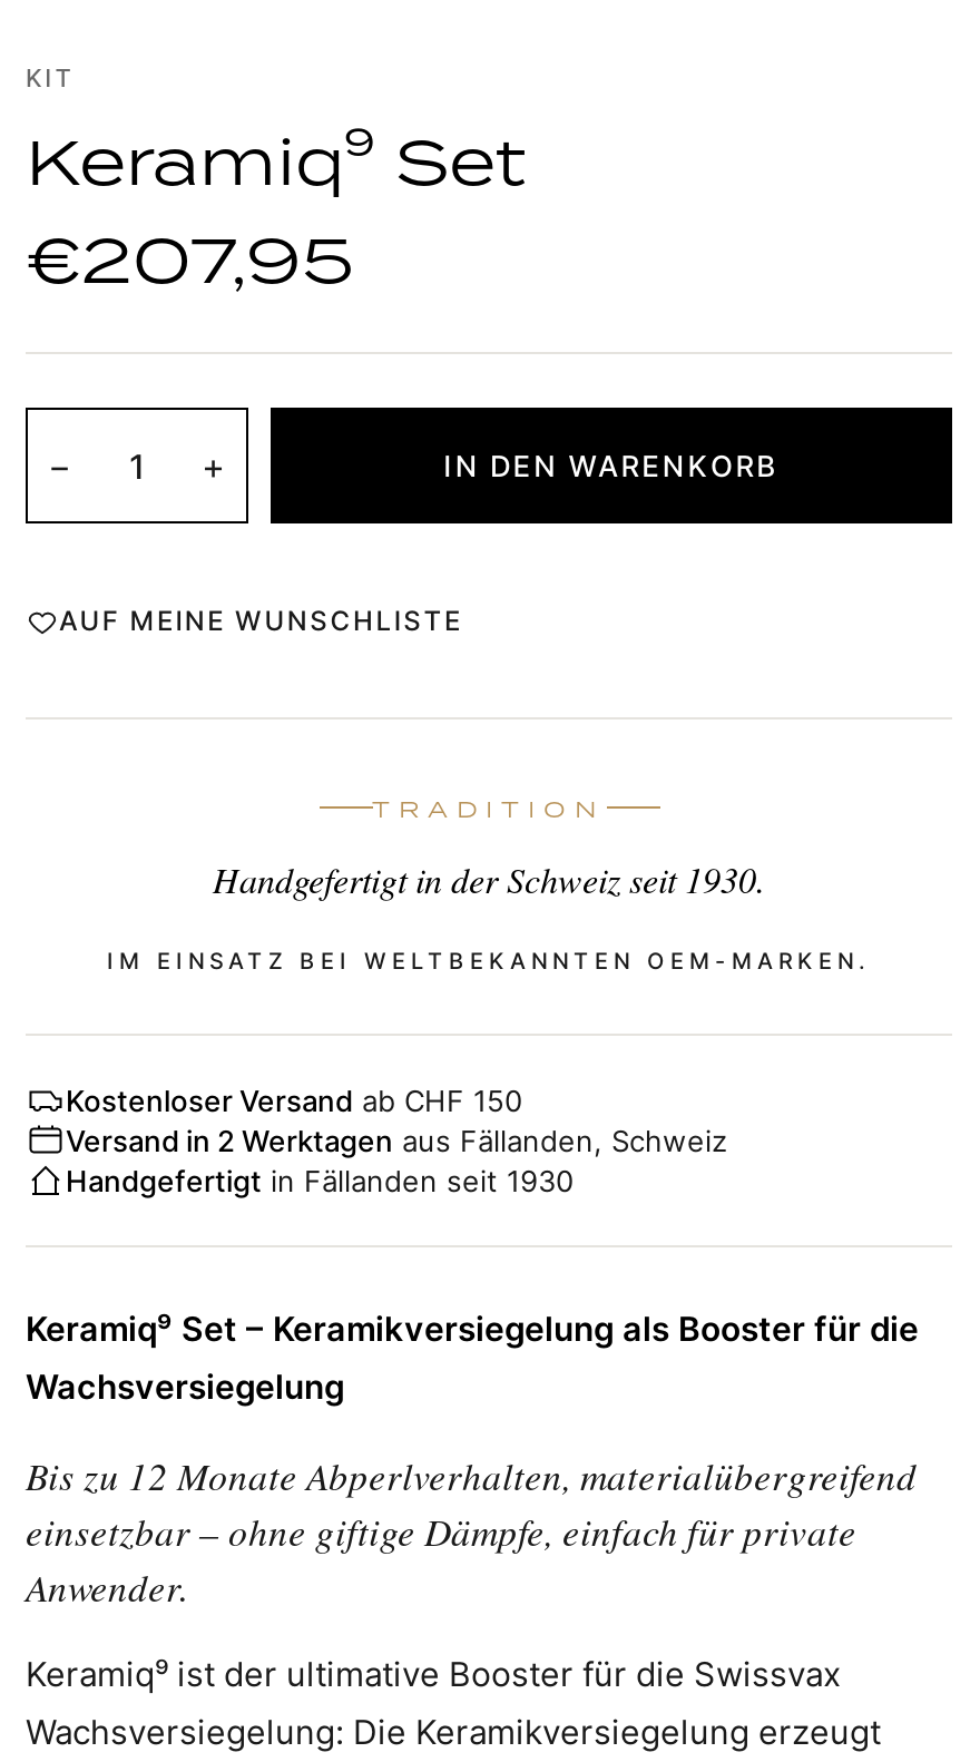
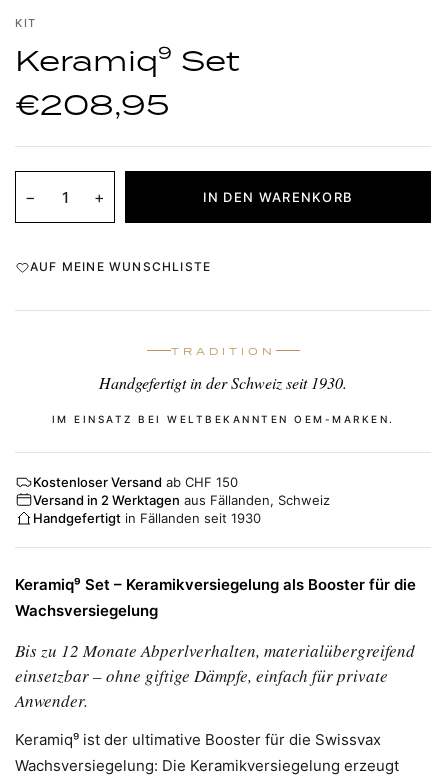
[26,216,353,301] €207,95 -> [15,85,169,123] €208,95

